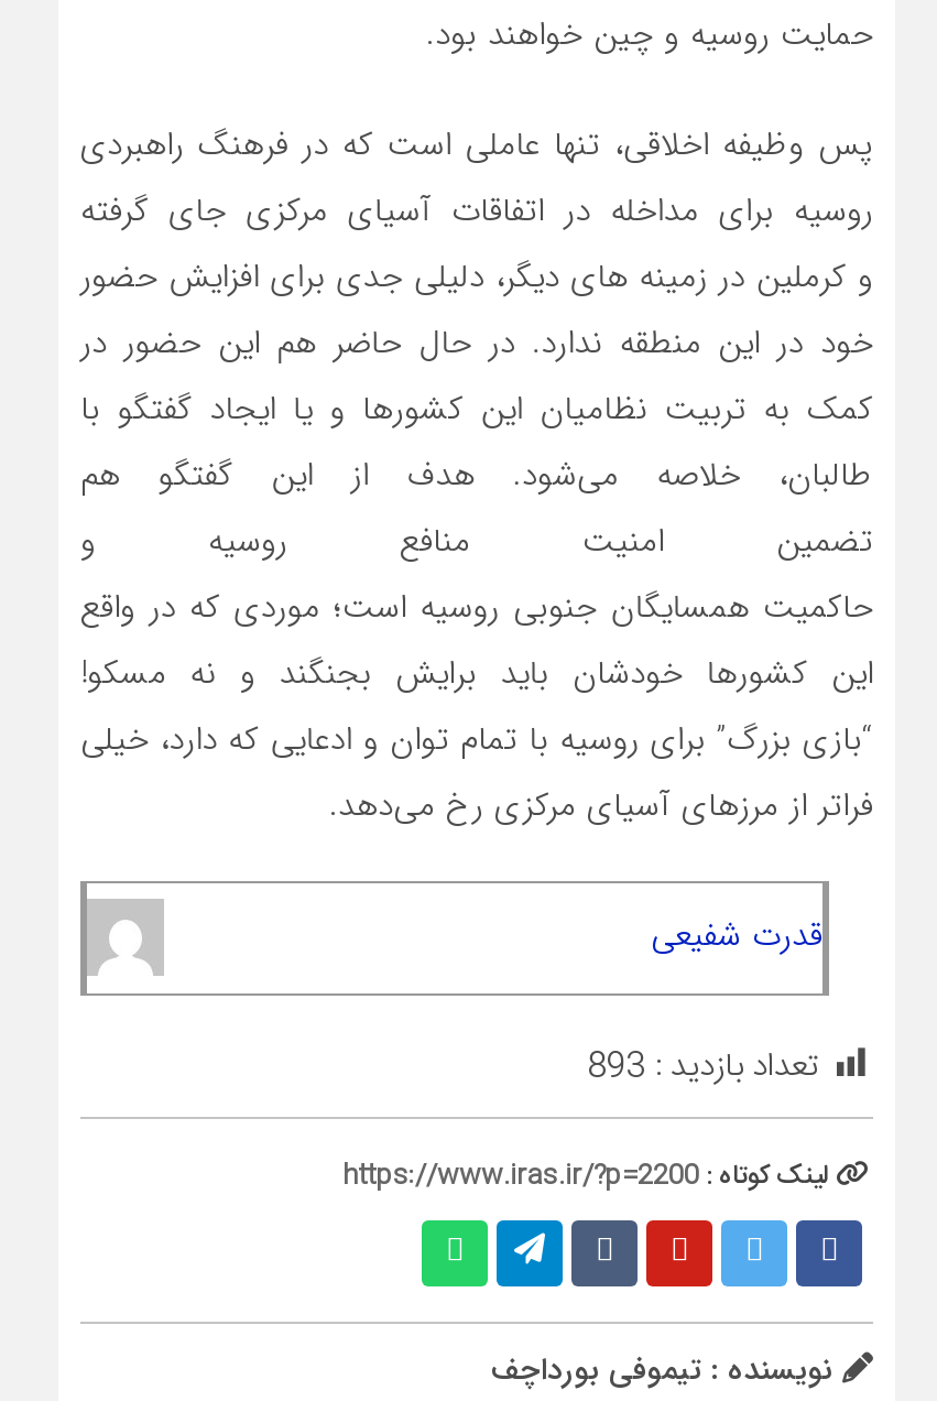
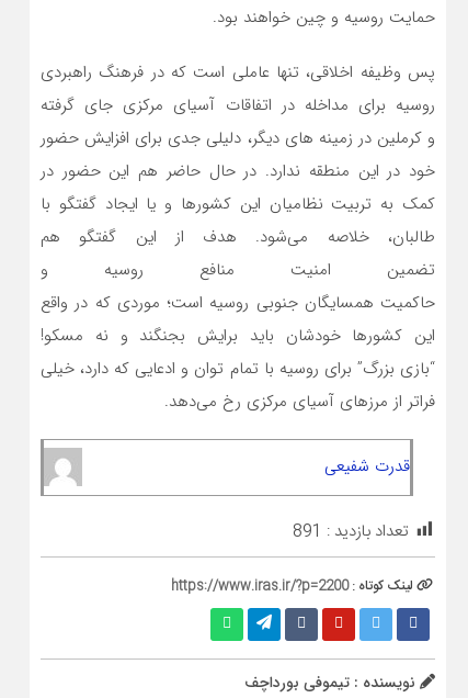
[587,1040,820,1095] تعداد بازدید : 893 -> [293,518,409,545] تعداد بازدید : 891

